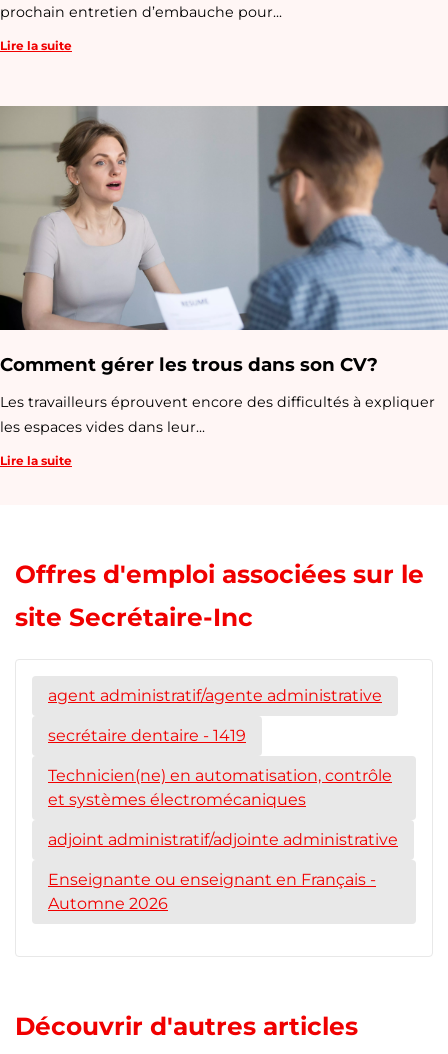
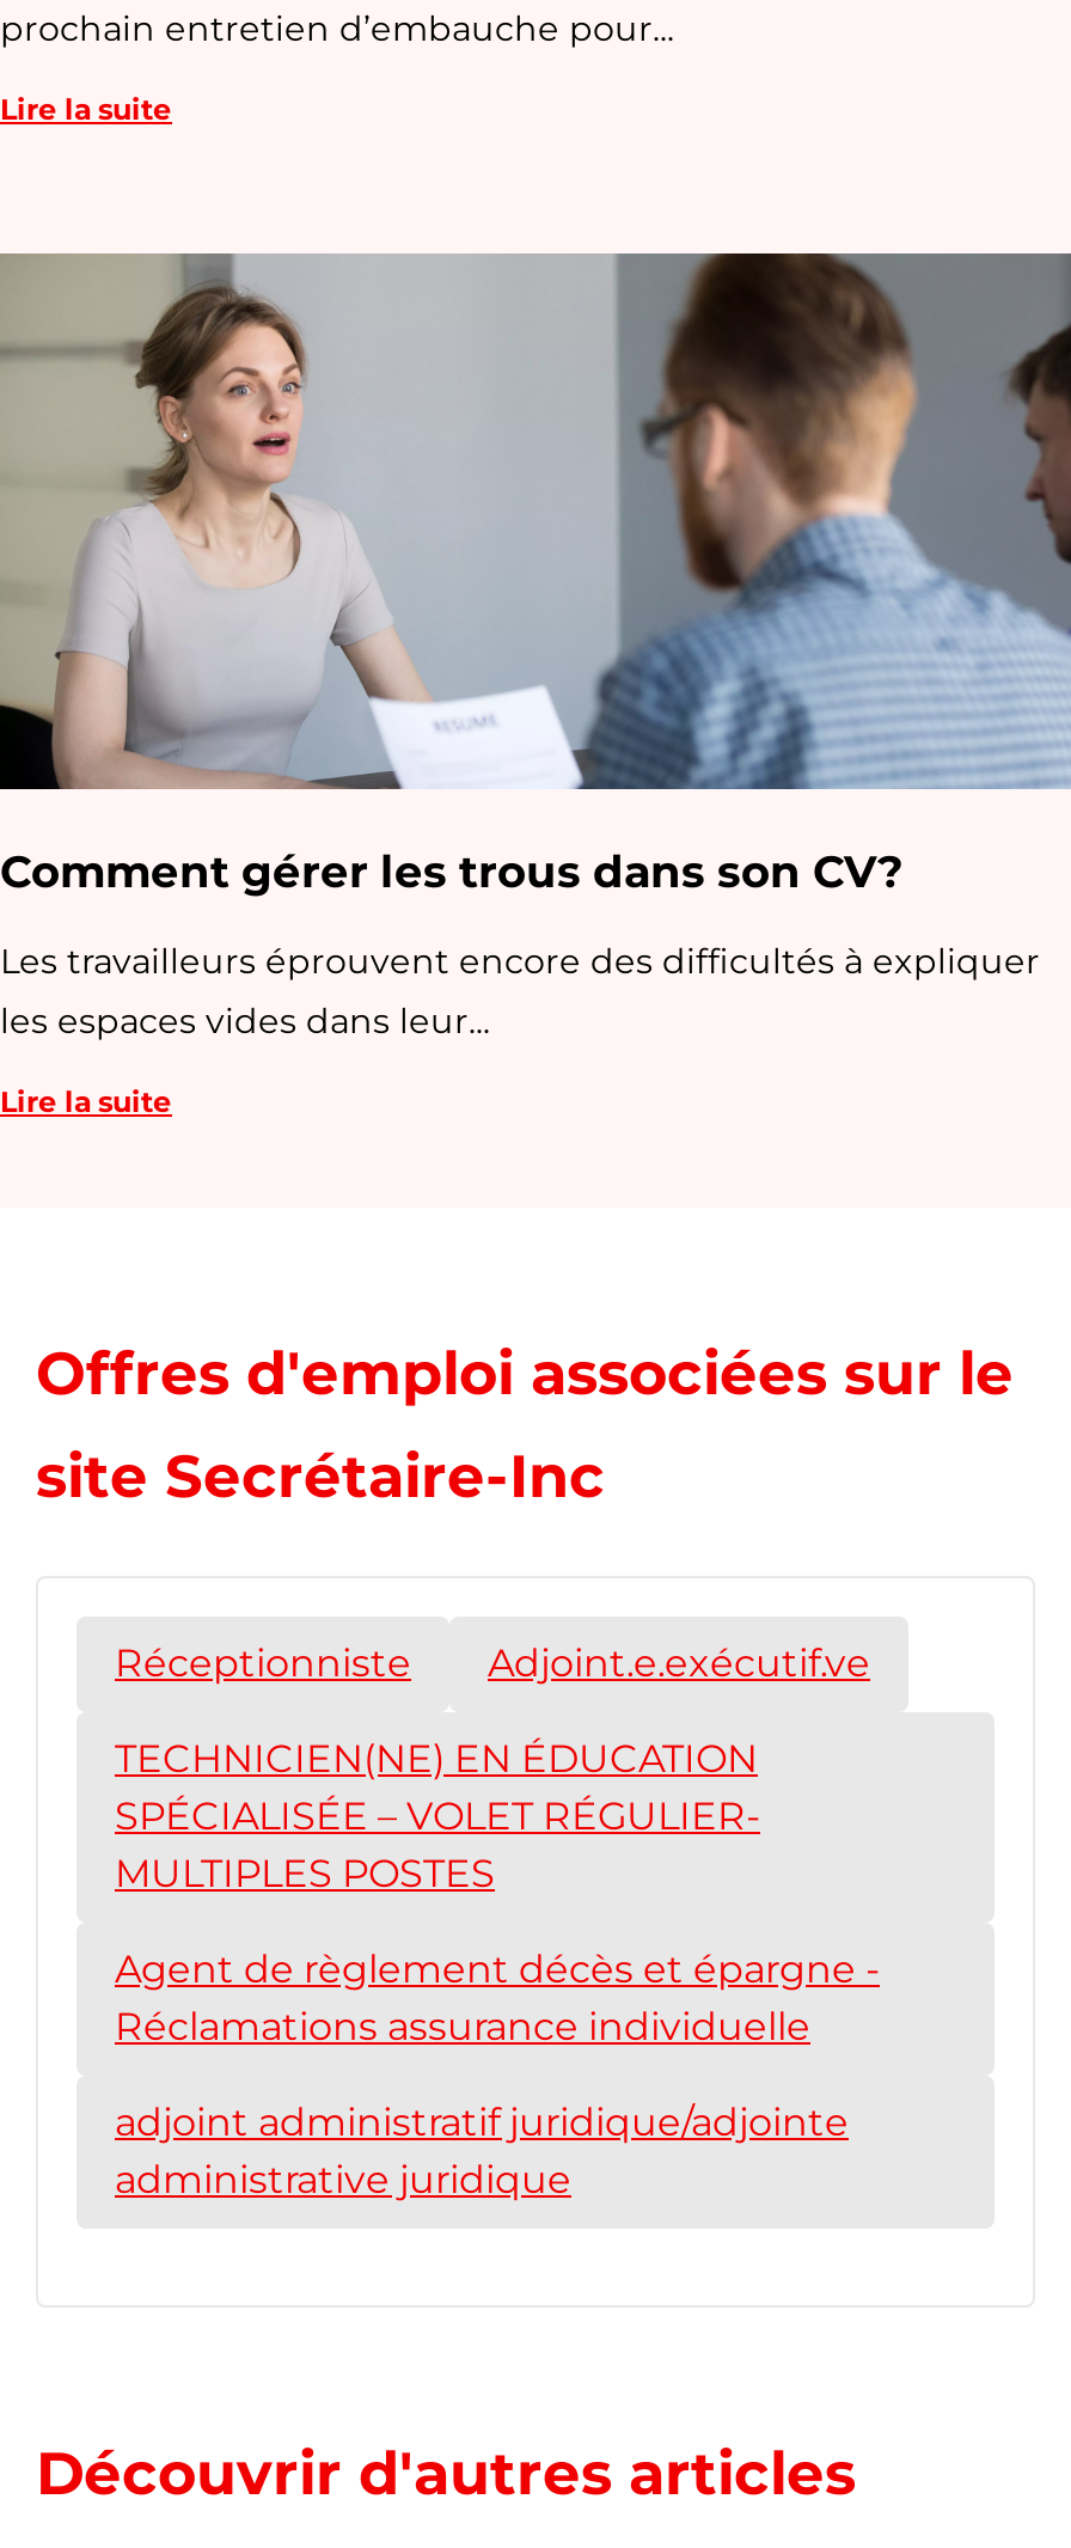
[48,686,398,913] agent administratif/agente administrative | secrétaire dentaire - 1419 | Technicien(ne) en automatisation, contrôle | et systèmes électromécaniques | adjoint administratif/adjointe administrative | Enseignante ou enseignant en Français - | Automne 2026 -> [115,1641,880,2203] Réceptionniste | Adjoint.e.exécutif.ve | TECHNICIEN(NE) EN ÉDUCATION | SPÉCIALISÉE – VOLET RÉGULIER- | MULTIPLES POSTES | Agent de règlement décès et épargne - | Réclamations assurance individuelle | adjoint administratif juridique/adjointe | administrative juridique

